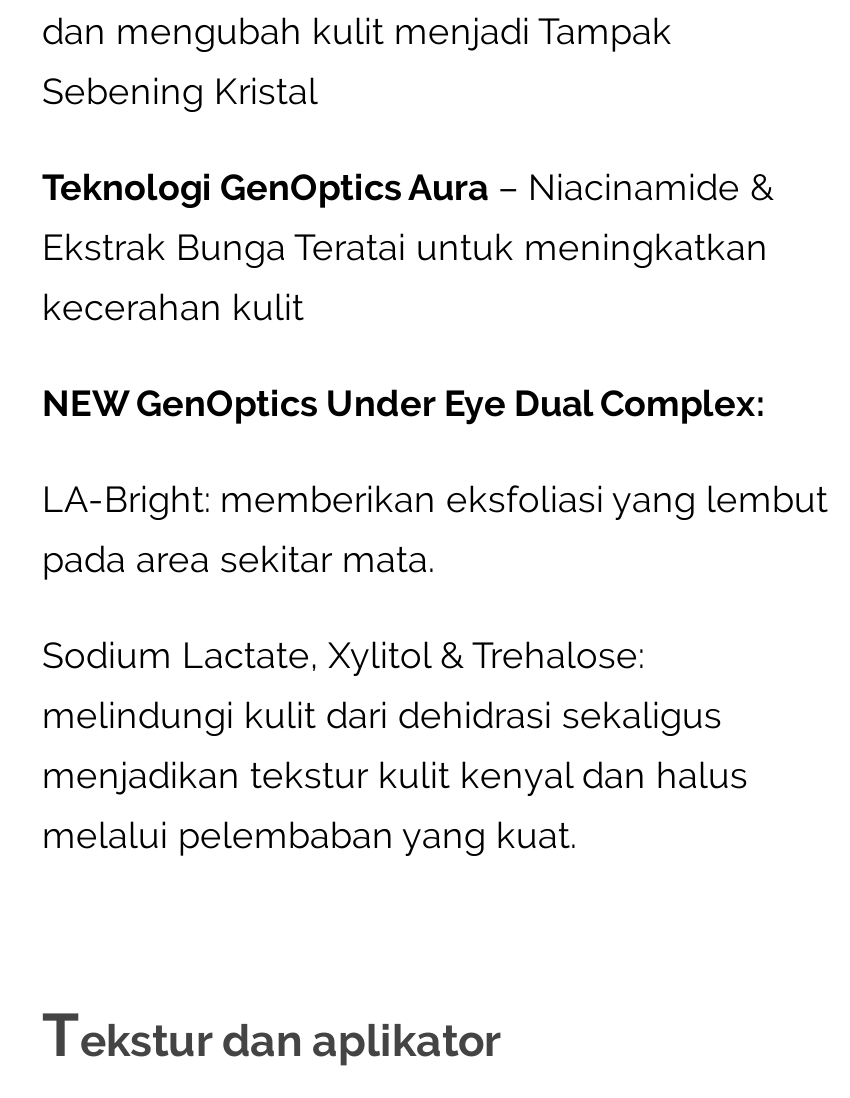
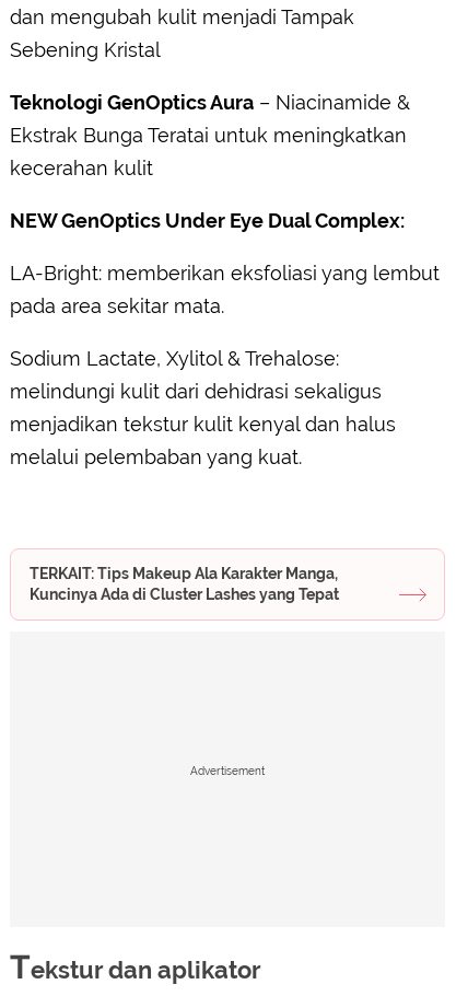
none -> [30,565,339,603] TERKAIT: Tips Makeup Ala Karakter Manga, | Kuncinya Ada di Cluster Lashes yang Tepat
none -> [190,765,265,777] Advertisement

